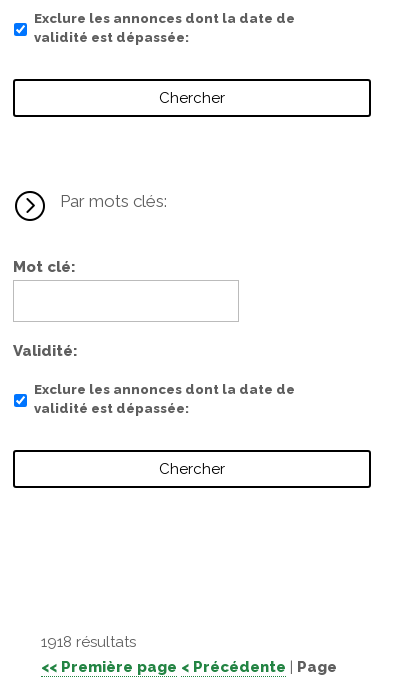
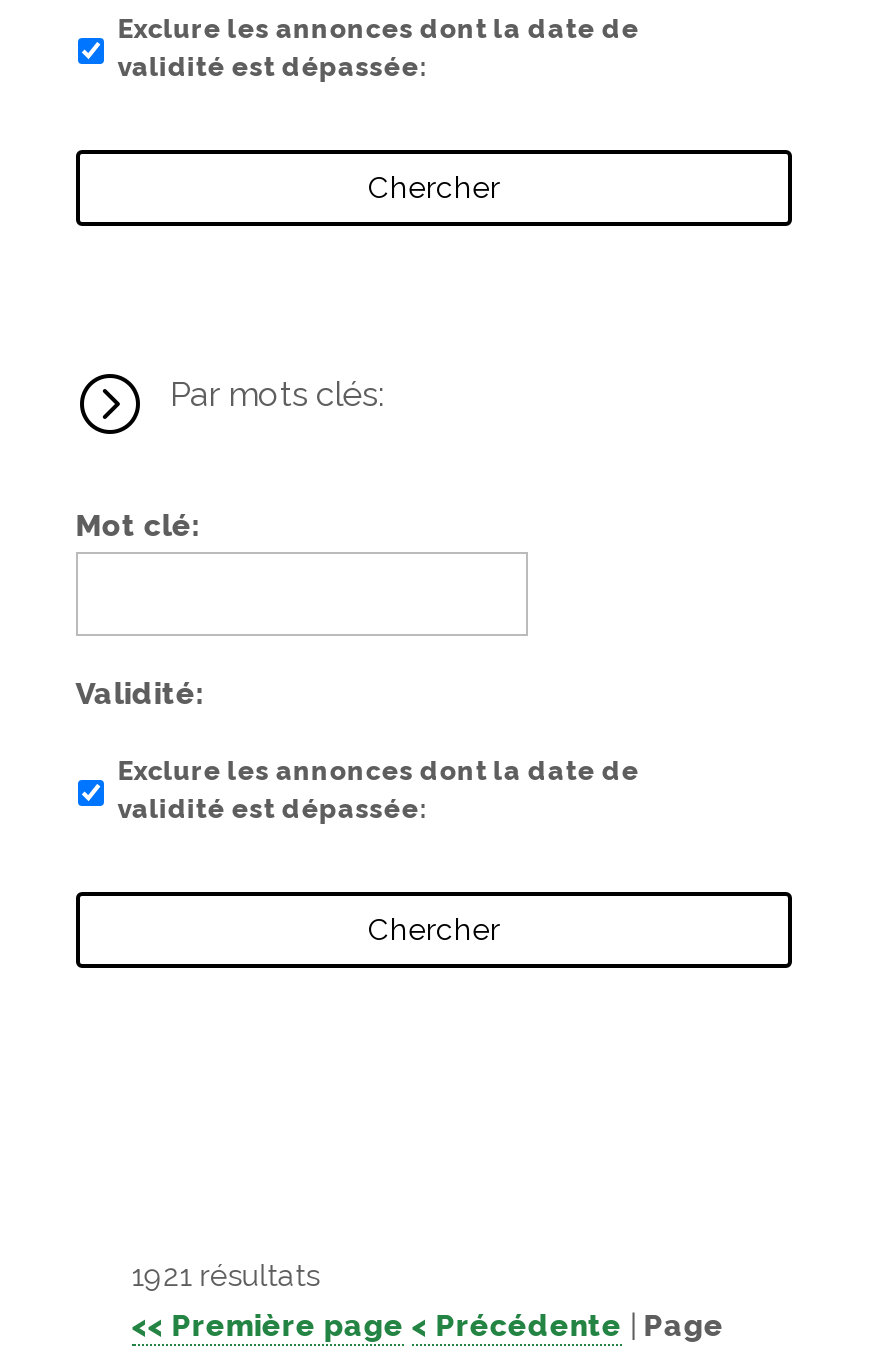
[41,633,136,651] 1918 résultats -> [132,1258,320,1294] 1921 résultats

